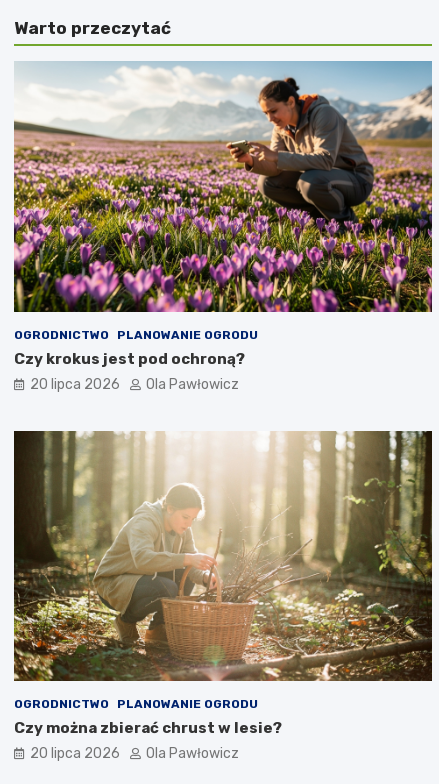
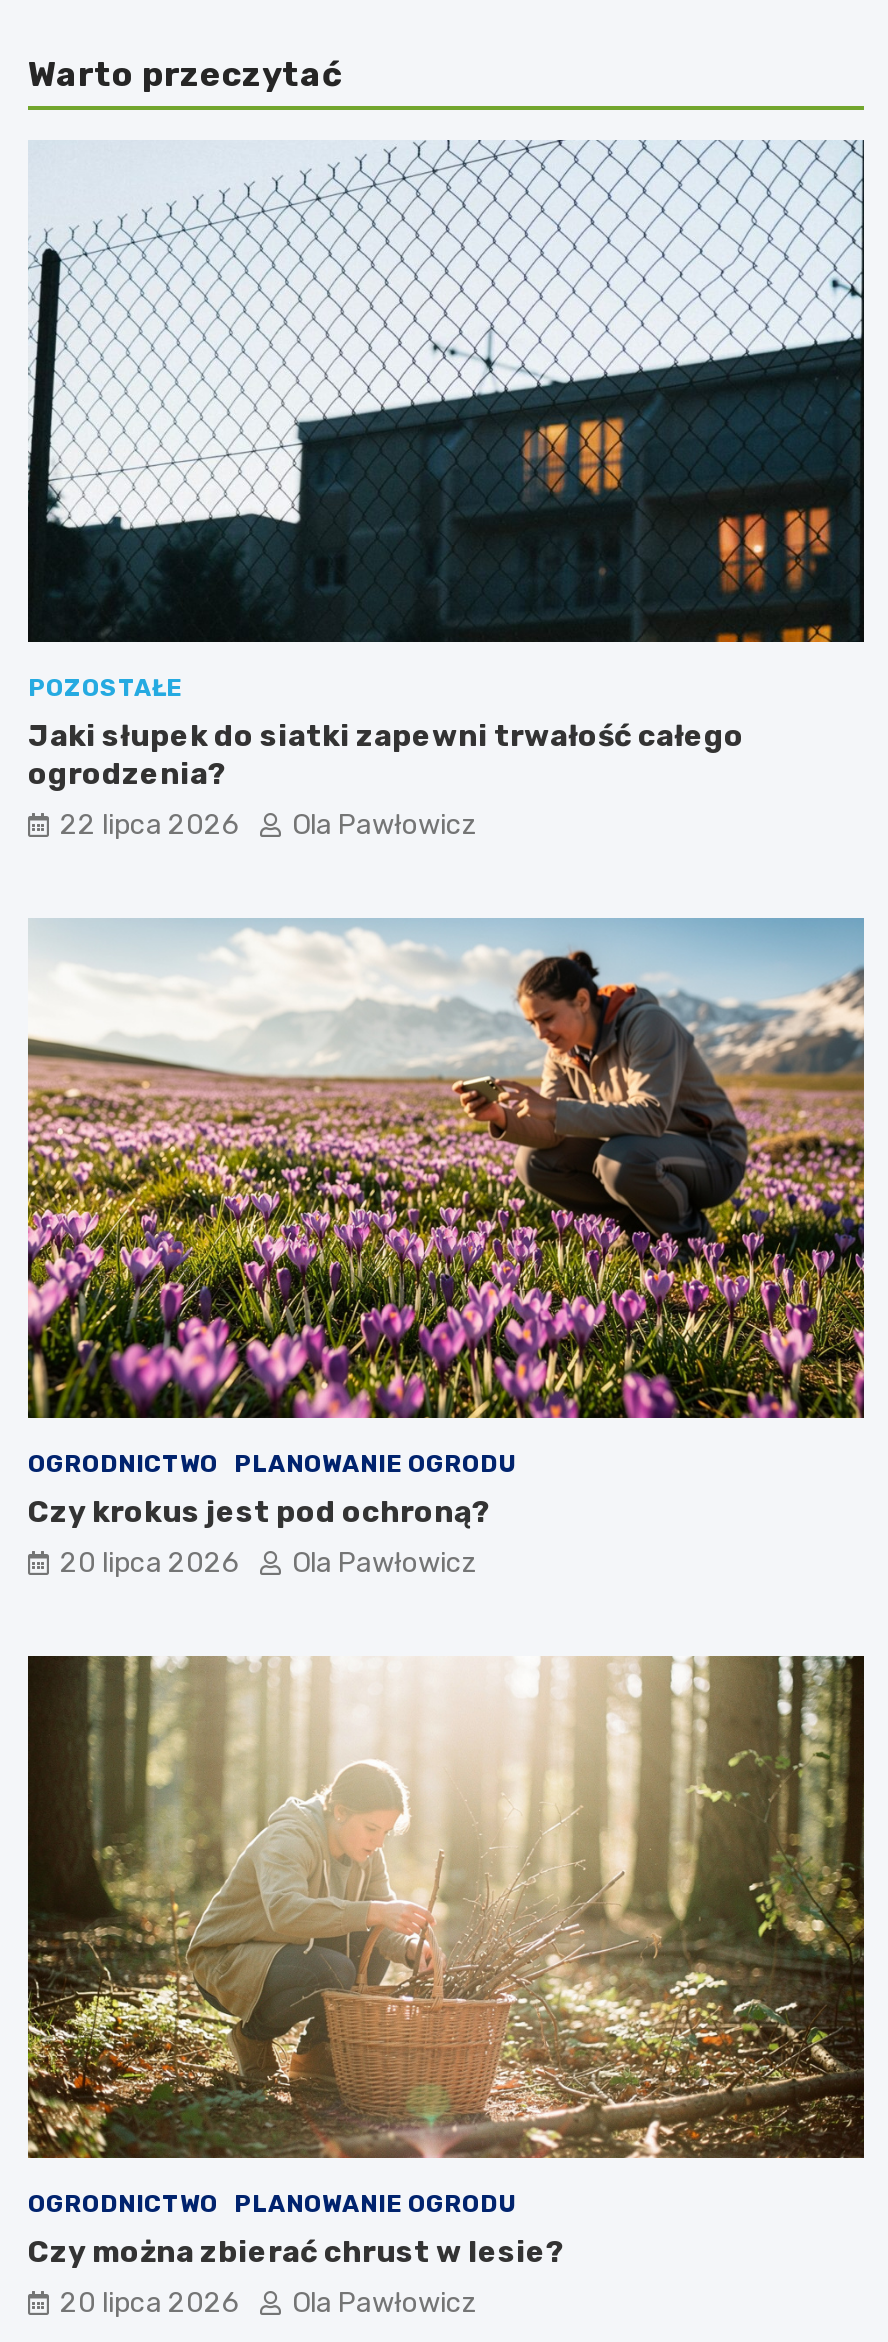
none -> [26,140,866,841] [image] | POZOSTAŁE | Jaki słupek do siatki zapewni trwałość całego | ogrodzenia? | 22 lipca 2026 | Ola Pawłowicz

